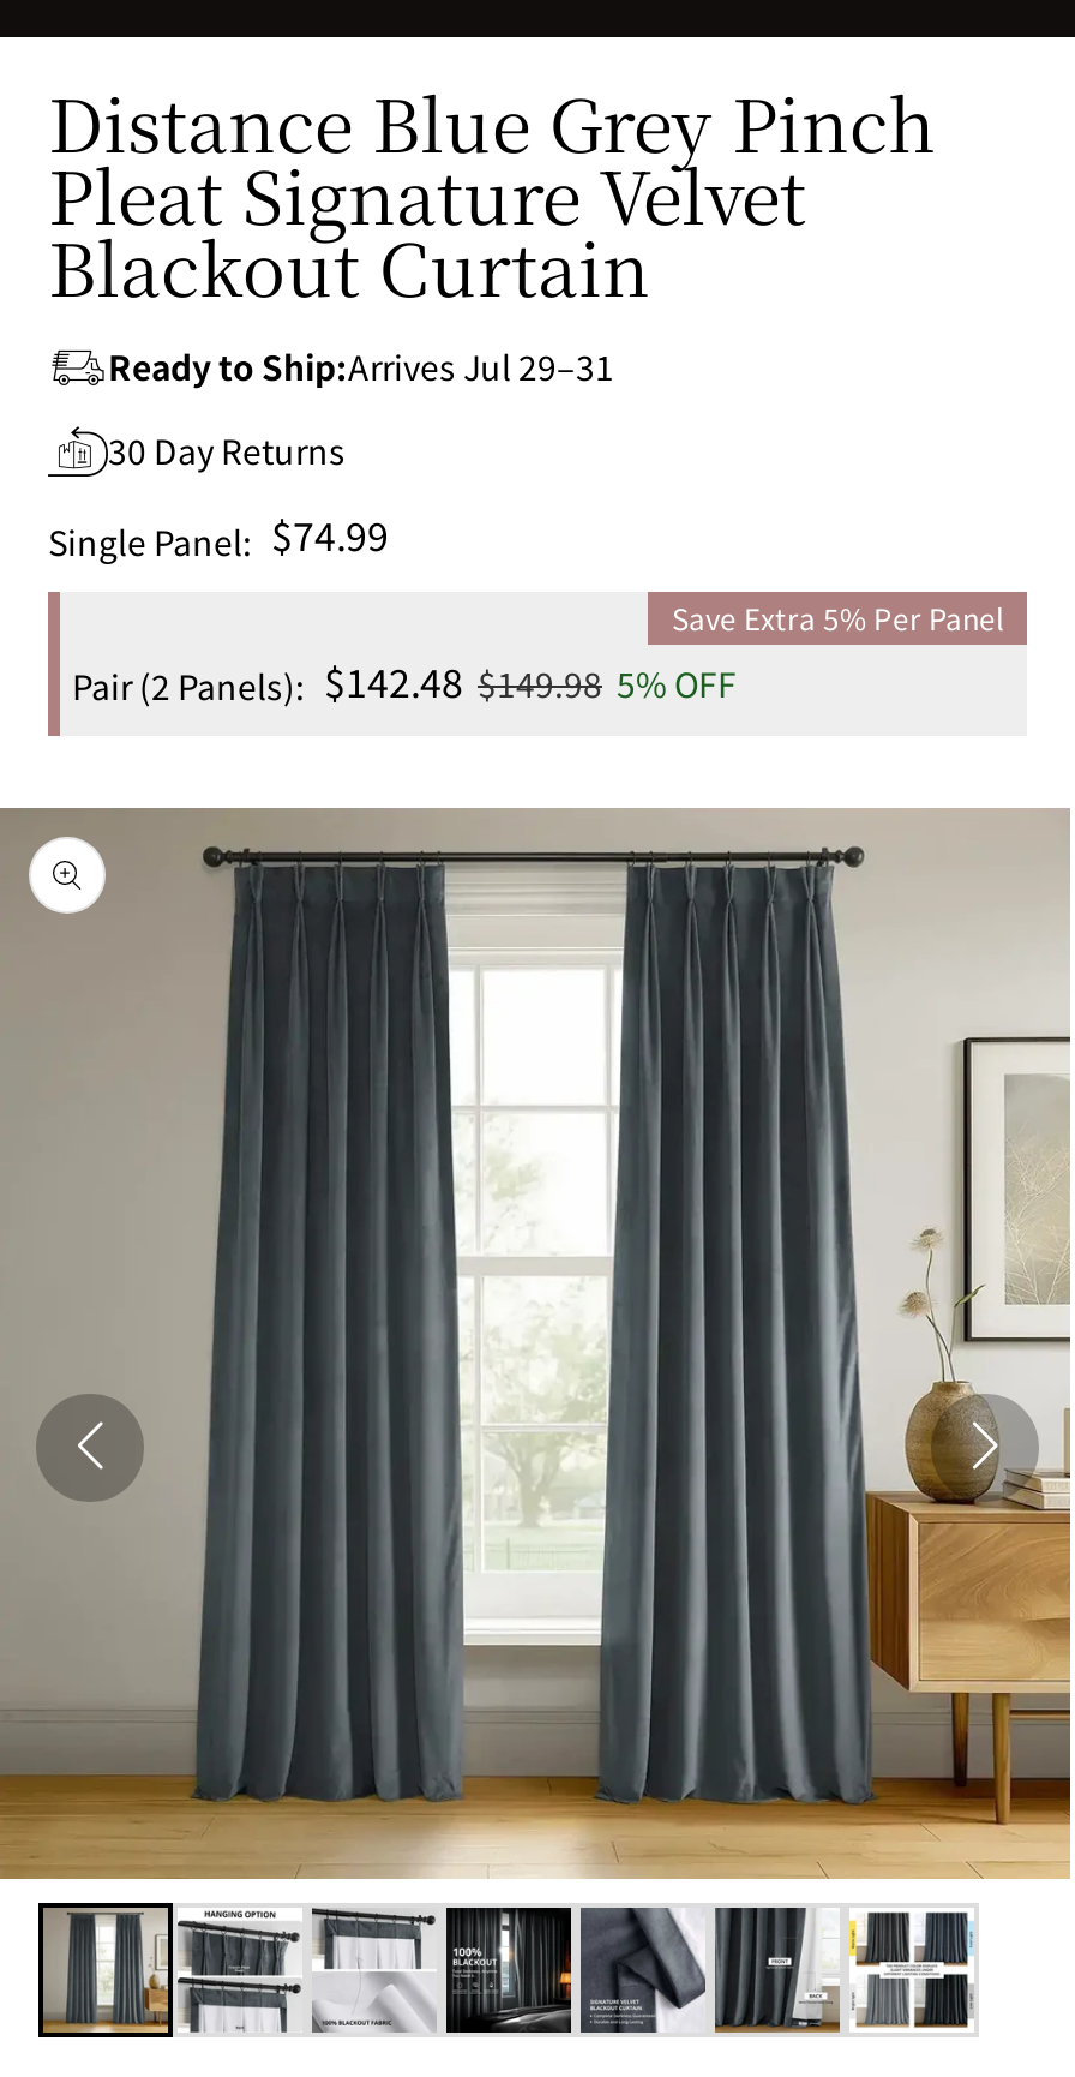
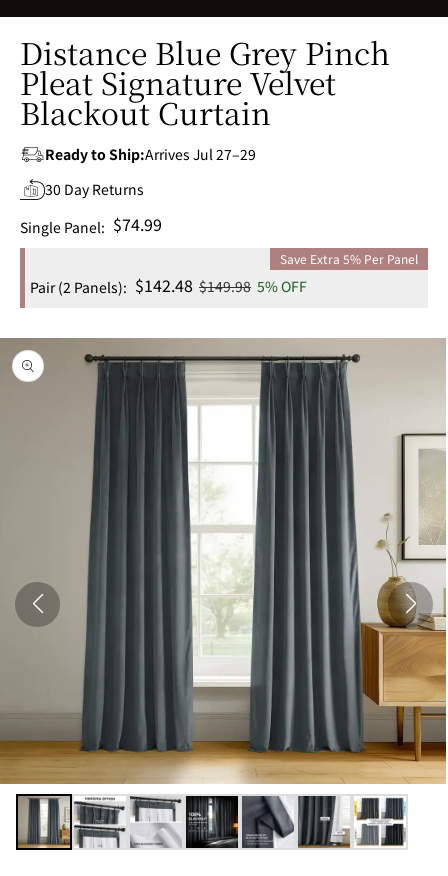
[108,342,614,390] Ready to Ship:Arrives Jul 29–31 -> [45,144,256,164] Ready to Ship:Arrives Jul 27–29

